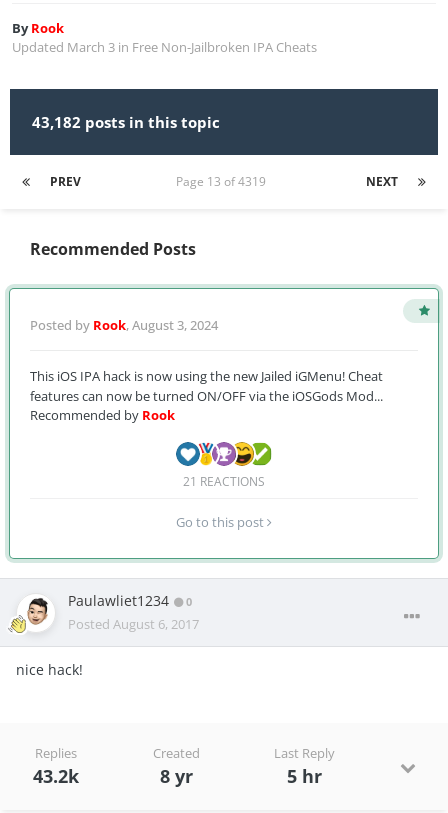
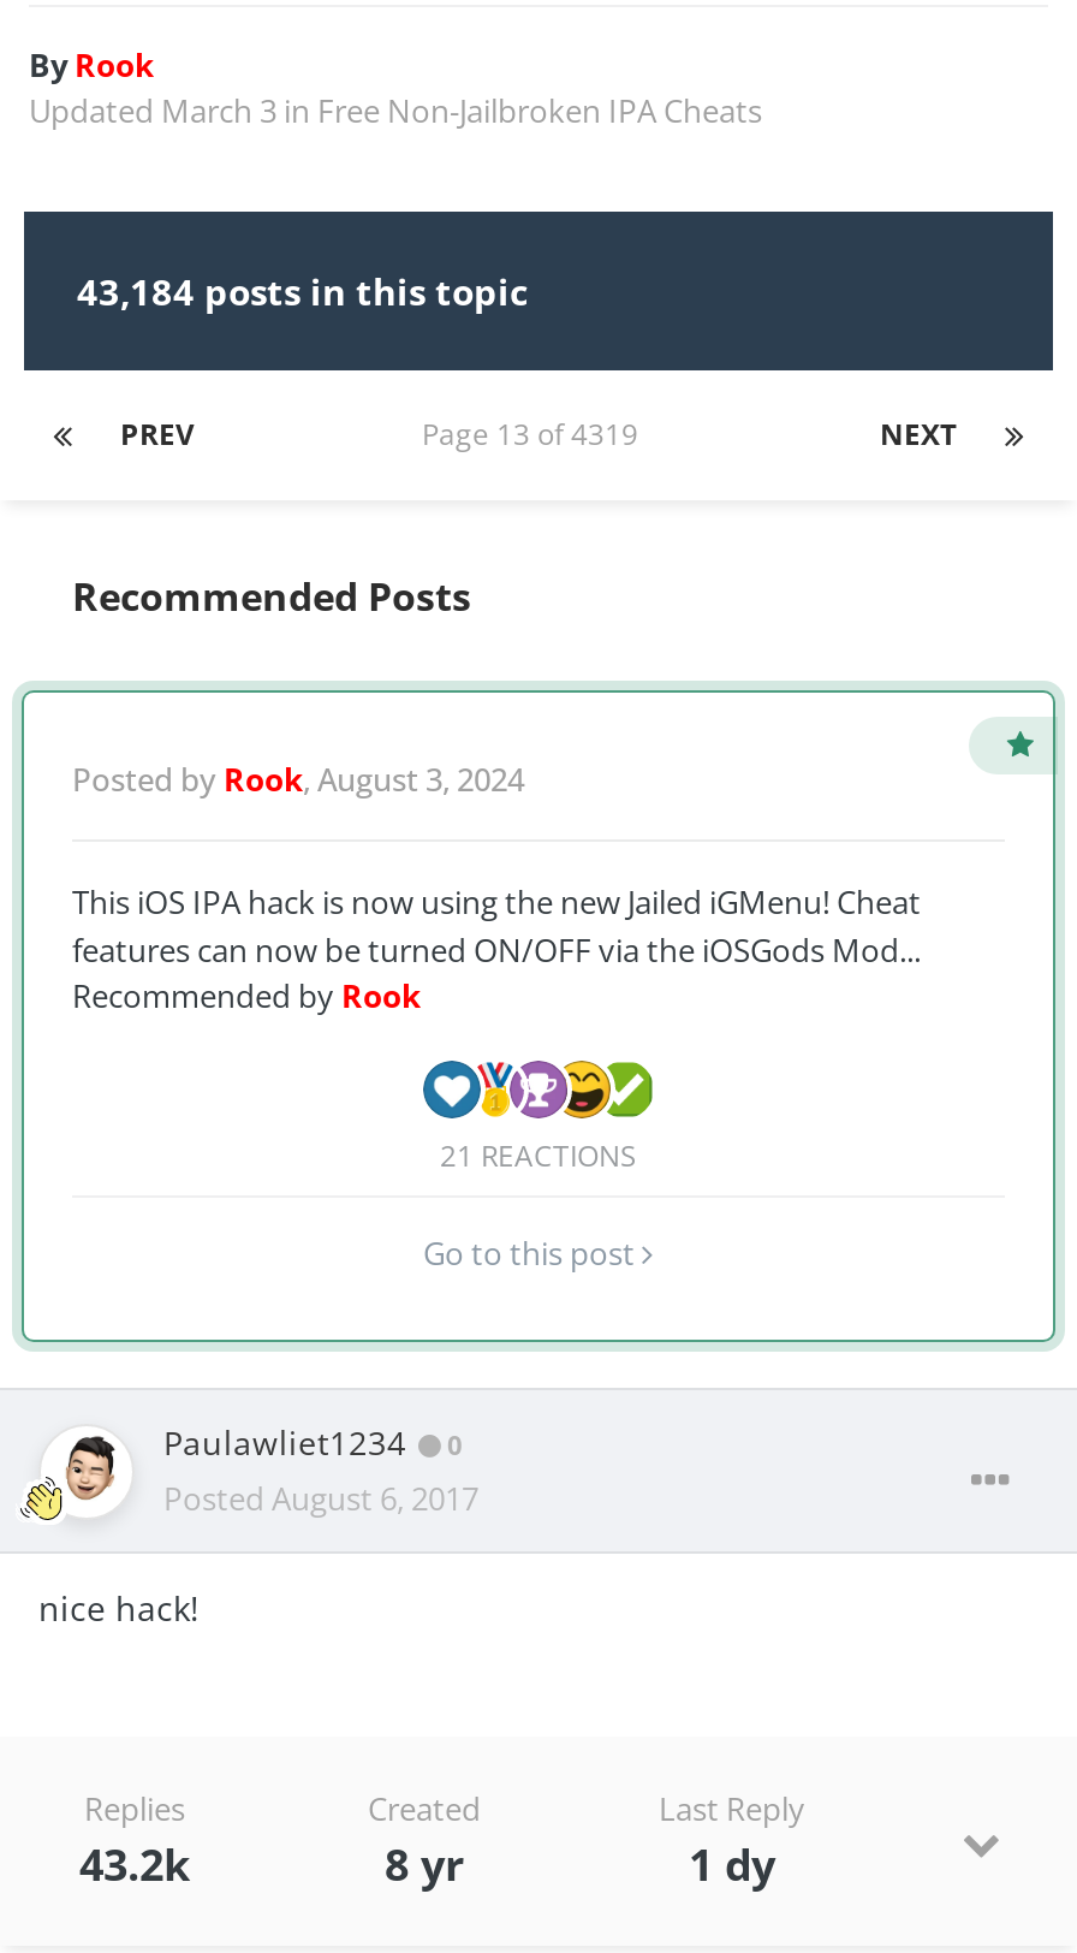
[32,112,220,132] 43,182 posts in this topic -> [77,268,529,316] 43,184 posts in this topic
[287,764,322,788] 5 hr -> [689,1836,775,1894] 1 dy

